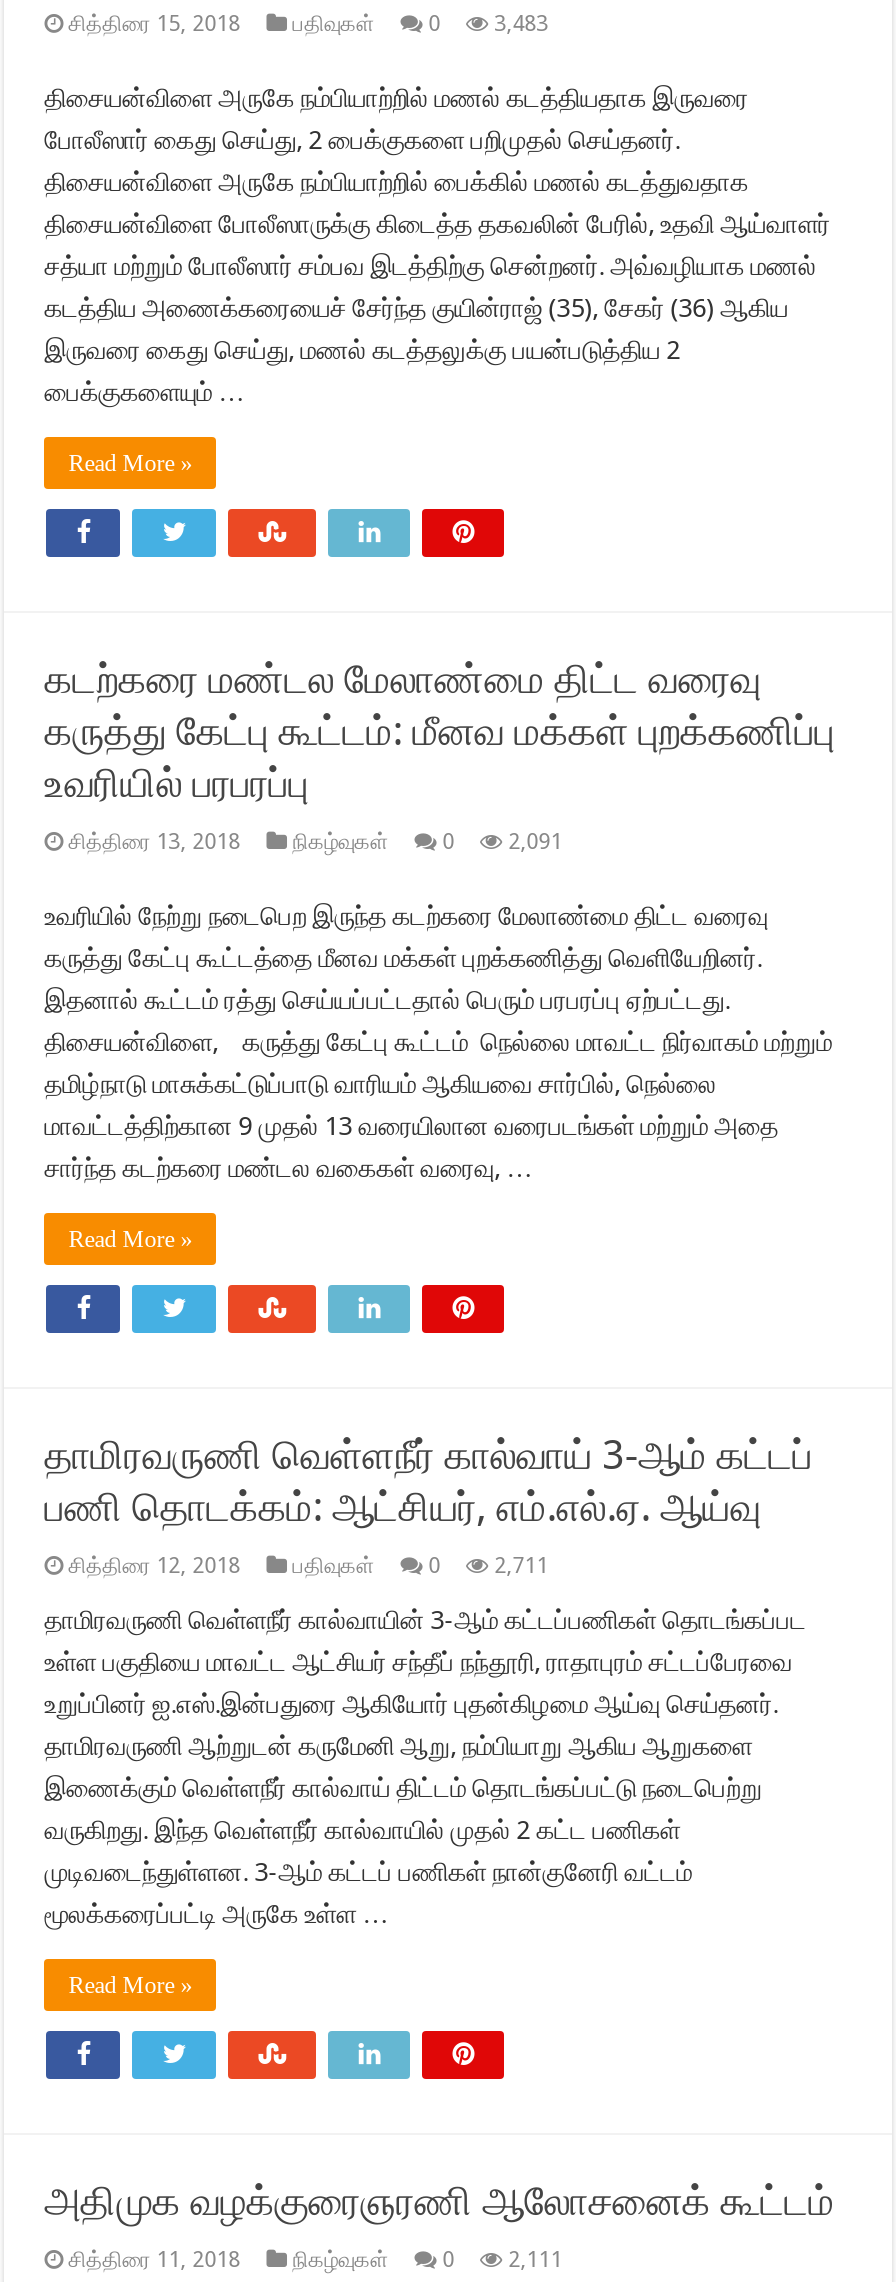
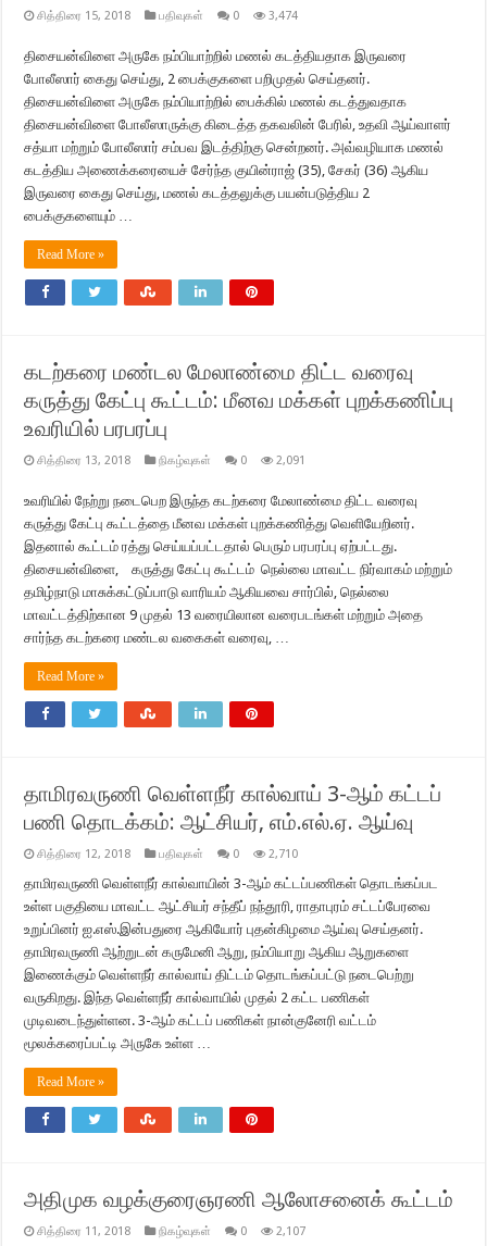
[494,11,548,37] 3,483 -> [269,8,298,23] 3,474
[494,1553,548,1579] 2,711 -> [269,847,298,861] 2,710
[508,2247,562,2273] 2,111 -> [276,1224,306,1238] 2,107

